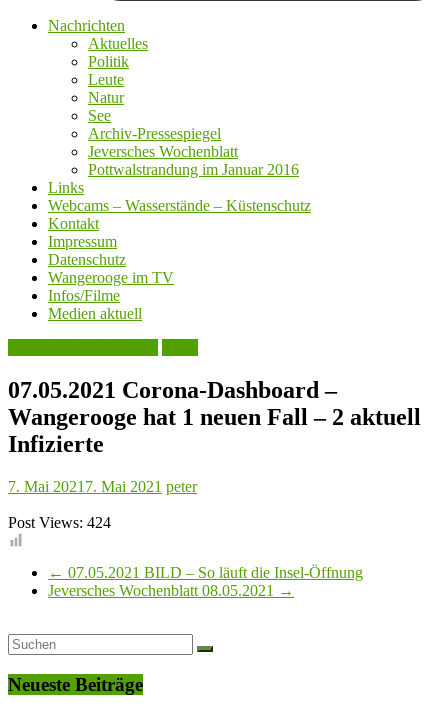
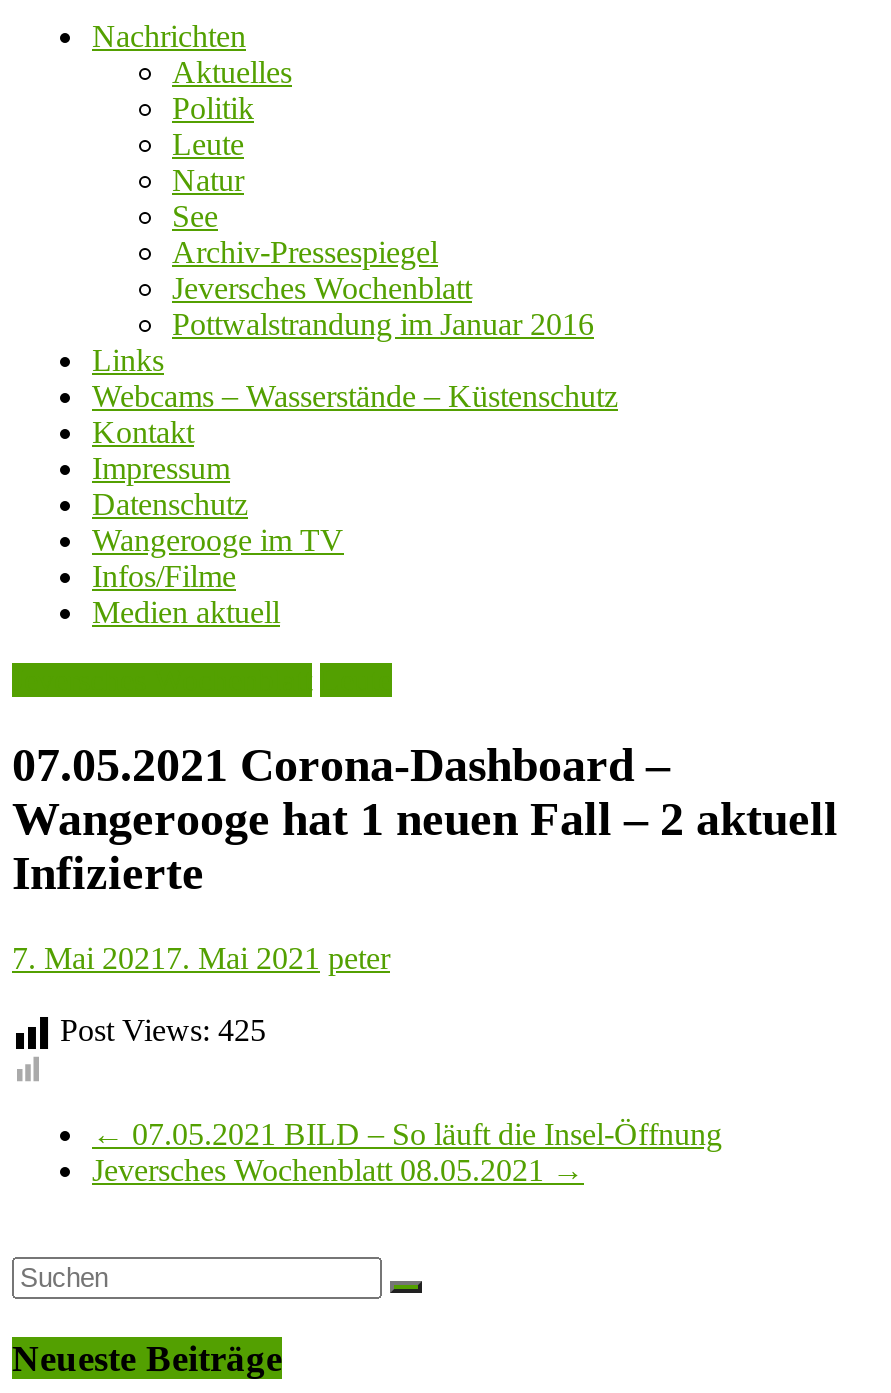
[8,514,111,531] Post Views: 424 -> [60,1013,266,1047] Post Views: 425

